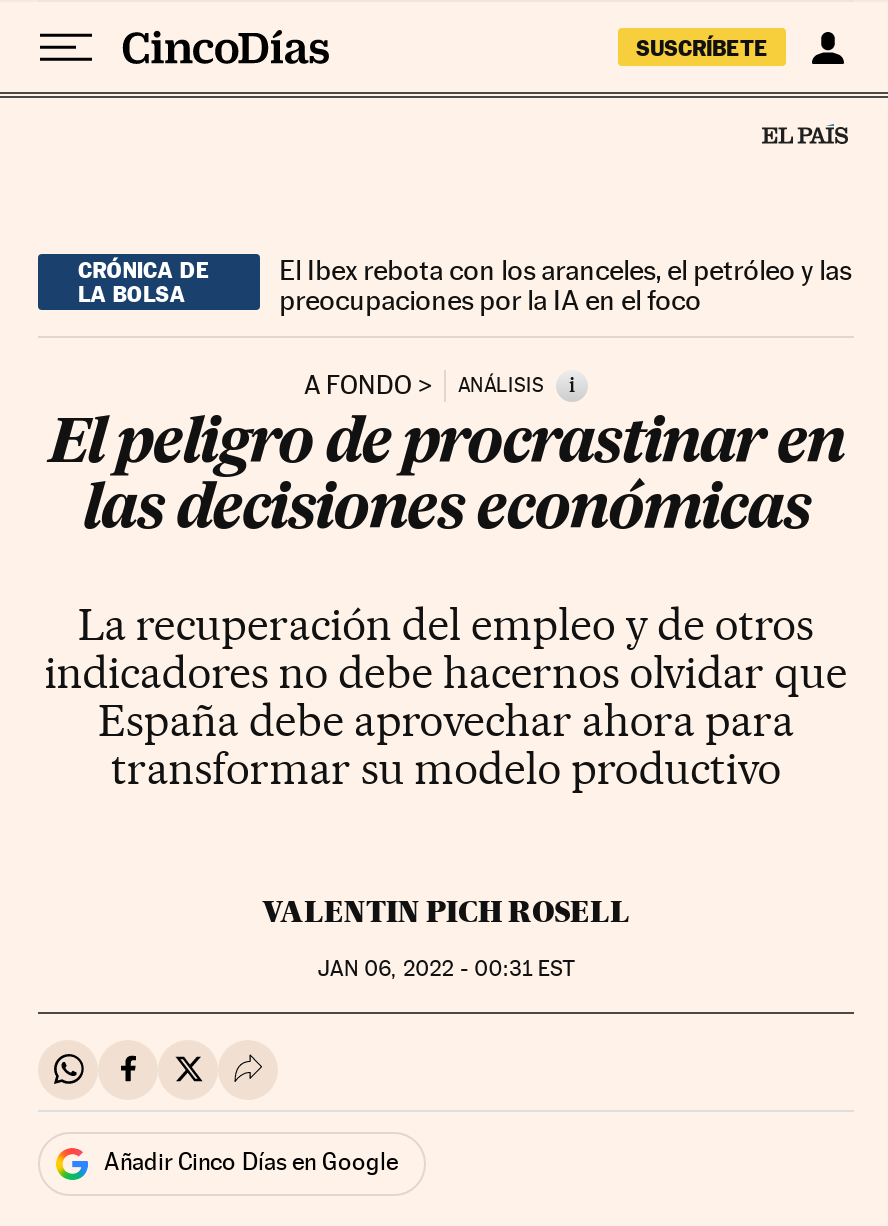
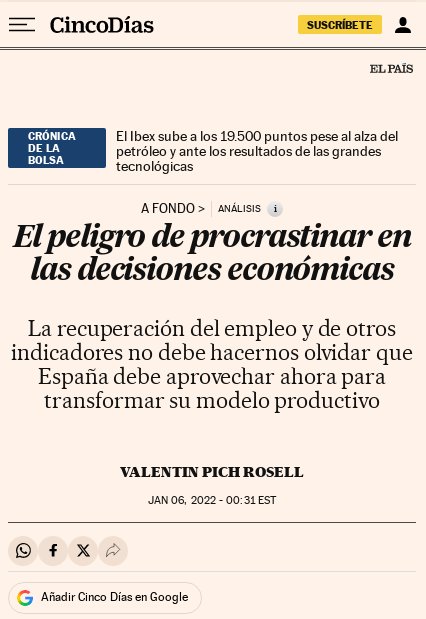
[279,253,851,315] El Ibex rebota con los aranceles, el petróleo y las | preocupaciones por la IA en el foco -> [116,128,398,174] El Ibex sube a los 19.500 puntos pese al alza del | petróleo y ante los resultados de las grandes | tecnológicas

